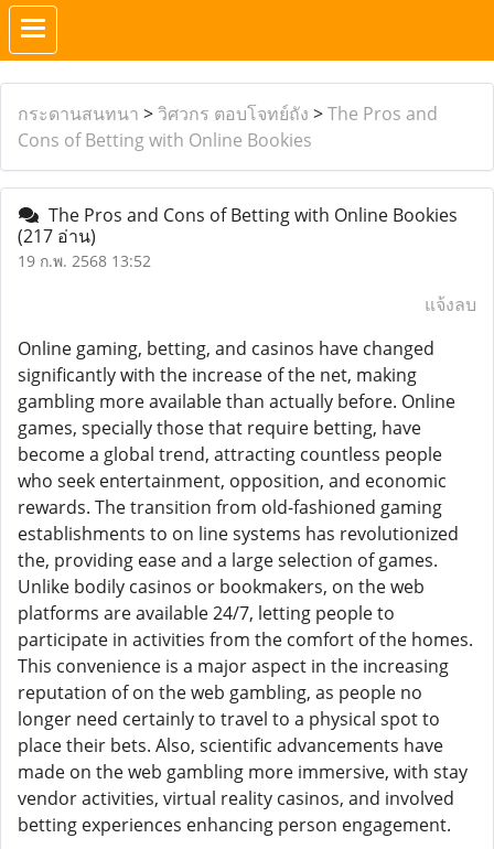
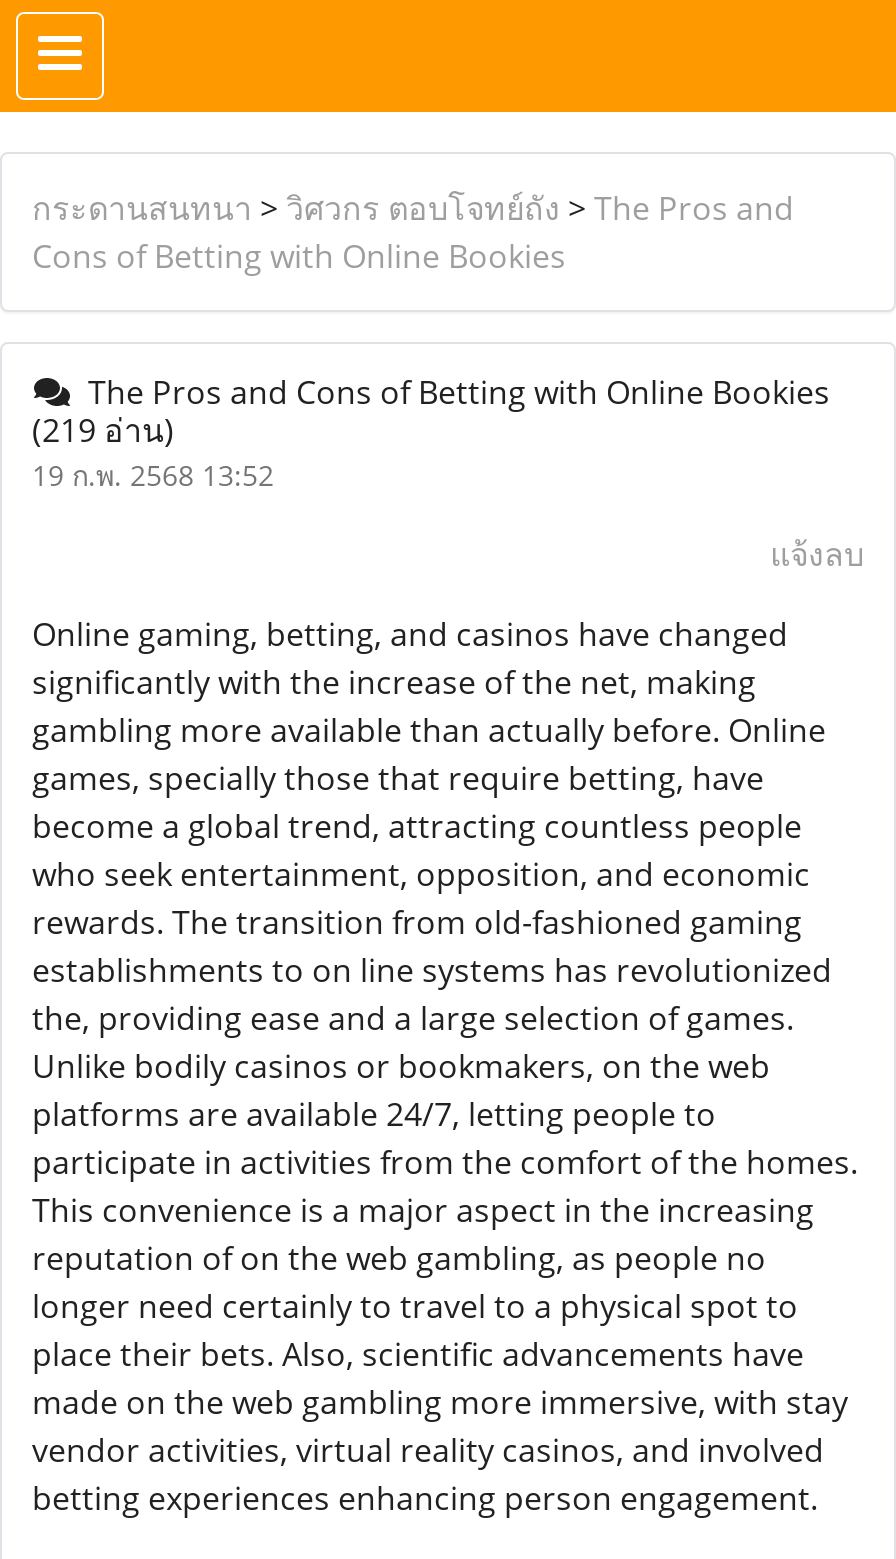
[18,224,96,248] (217 อ่าน) -> [32,408,174,452] (219 อ่าน)

